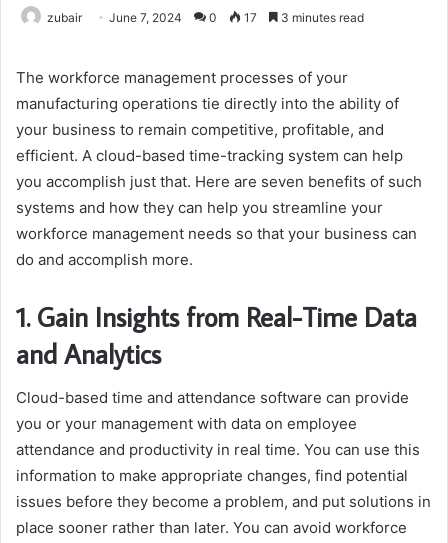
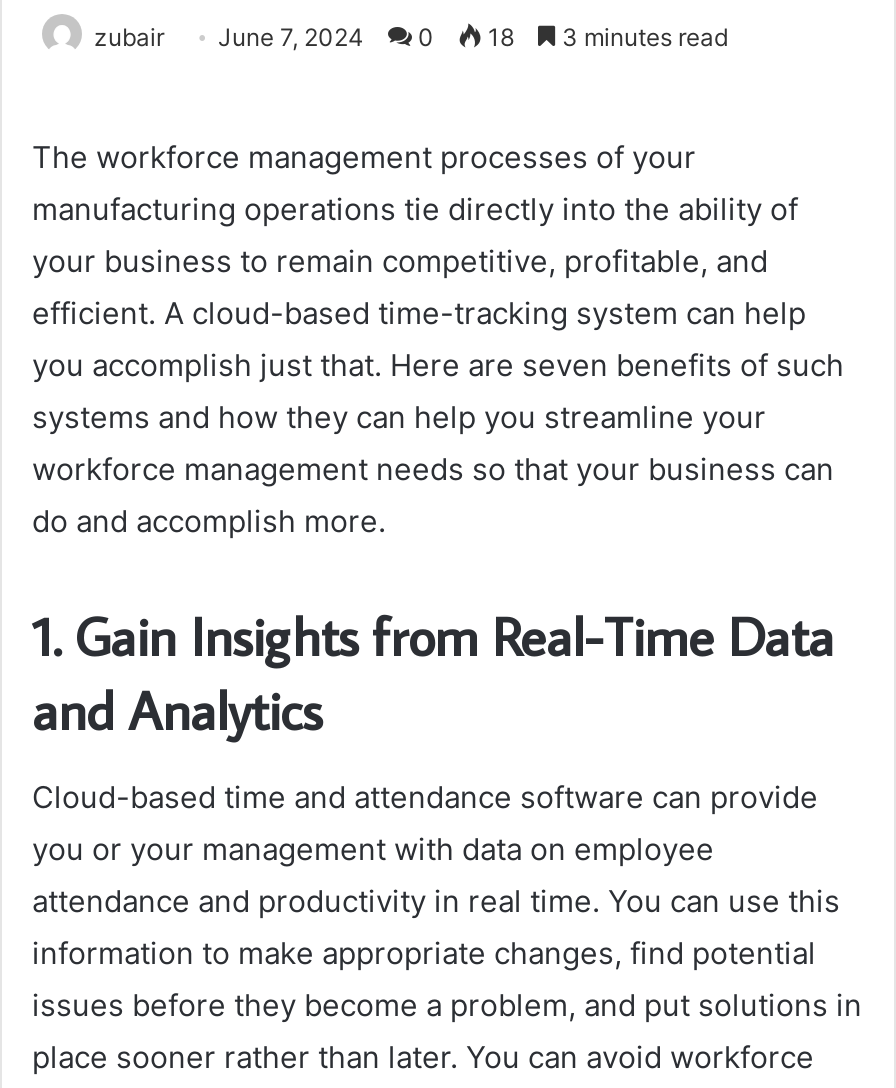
[47,10,364,25] zubair June 7, 2024 0 17 3 minutes read -> [94,21,728,51] zubair June 7, 2024 0 18 3 minutes read

